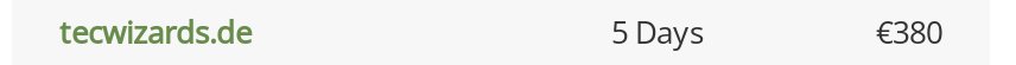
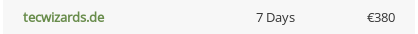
[611,11,704,53] 5 Days -> [255,8,294,26] 7 Days

